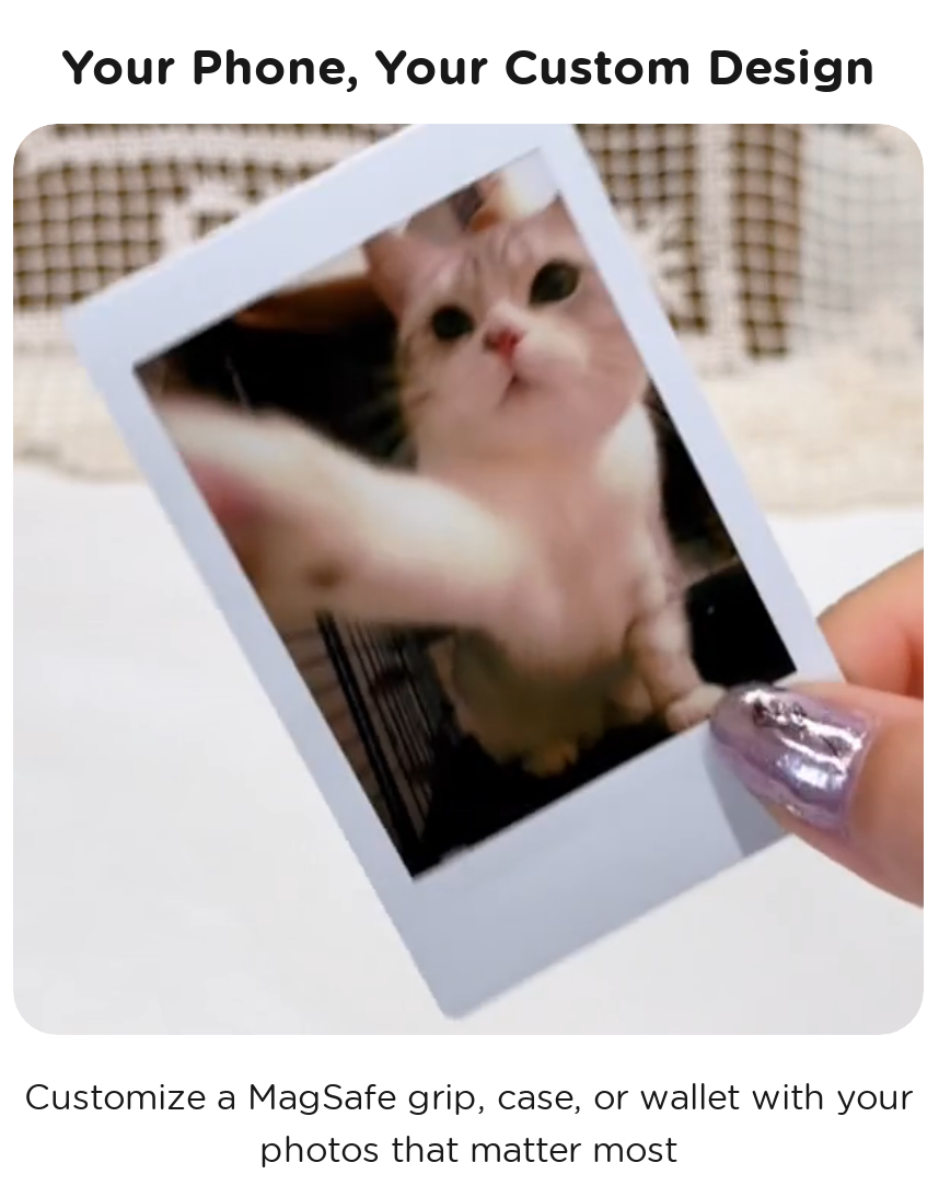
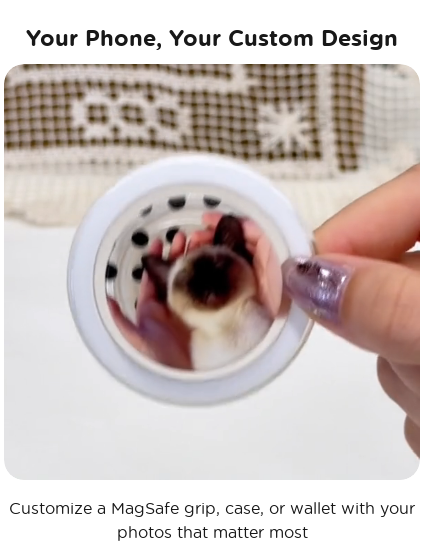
[66,124,924,1017] [image] -> [29,63,421,471] [image]

